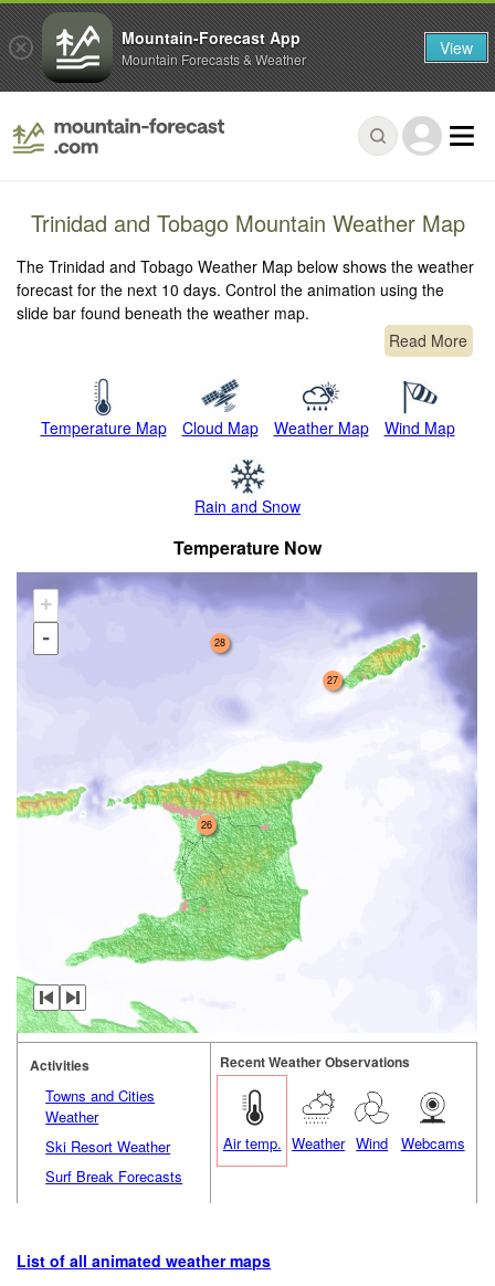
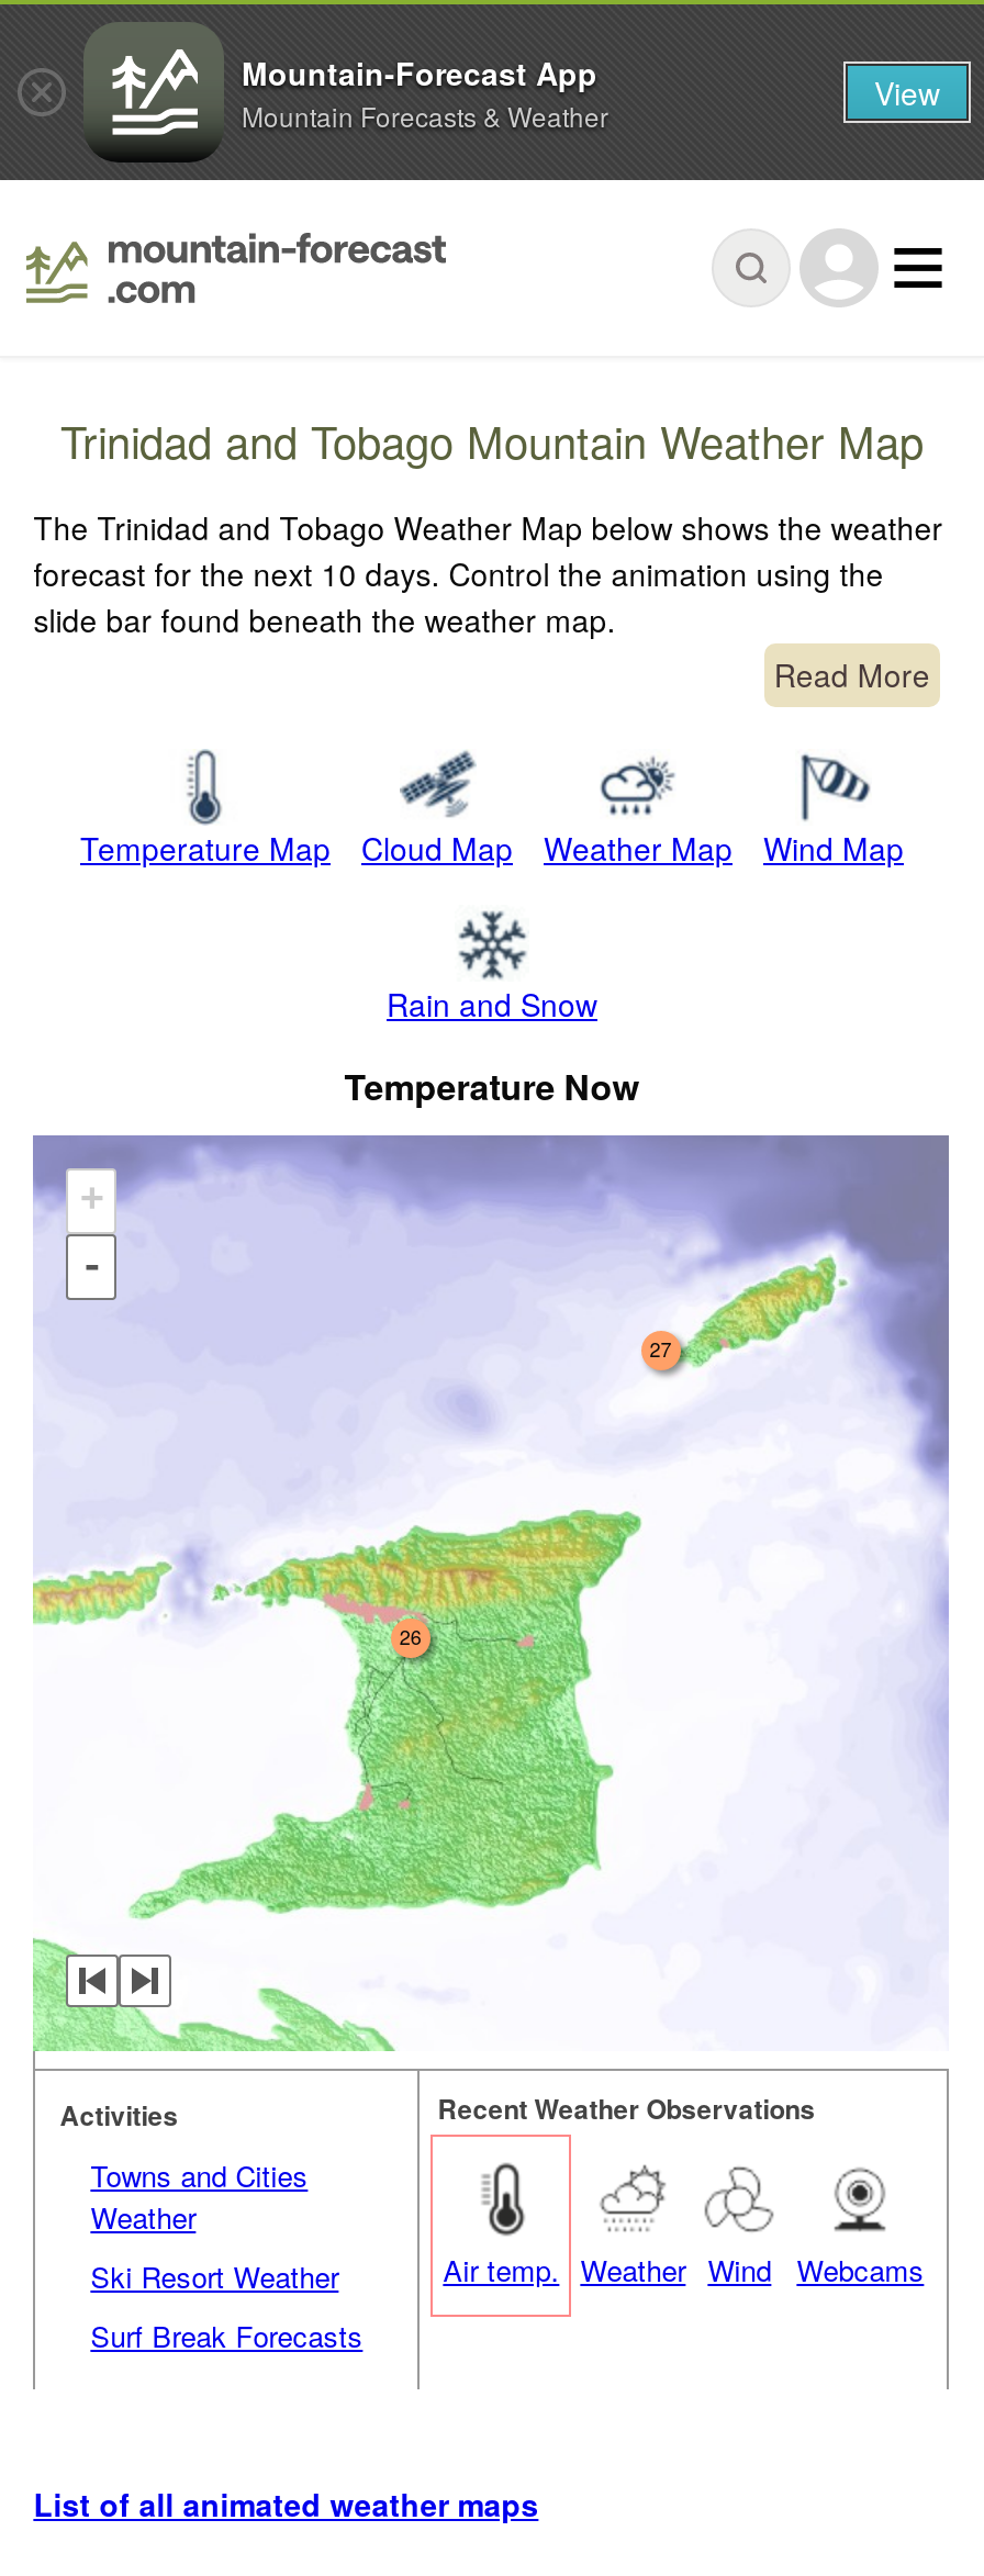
[214,635,225,649] 28 -> none

